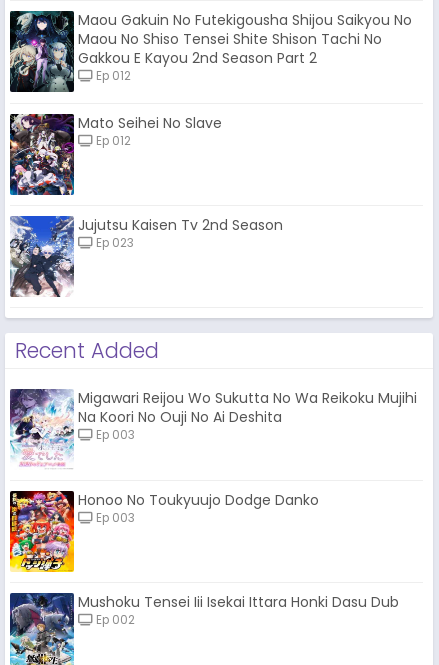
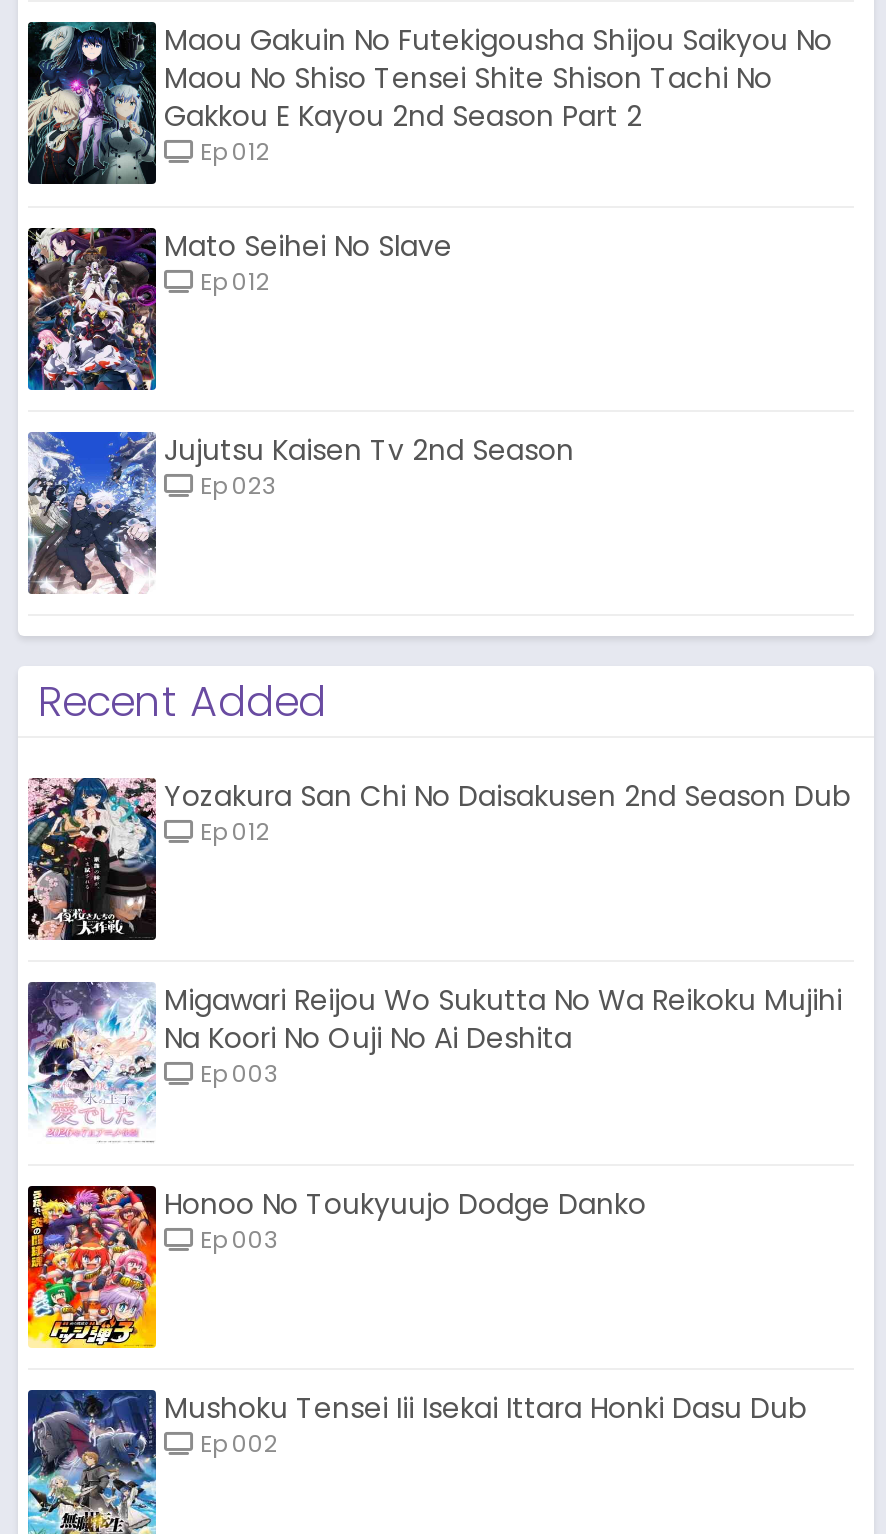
none -> [26,775,850,942] [image] | Yozakura San Chi No Daisakusen 2nd Season Dub | Ep 012

